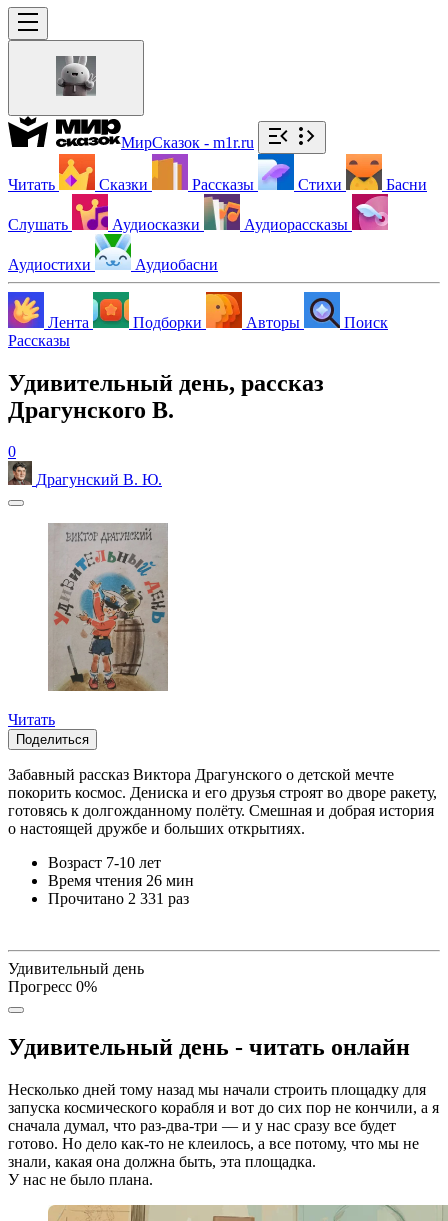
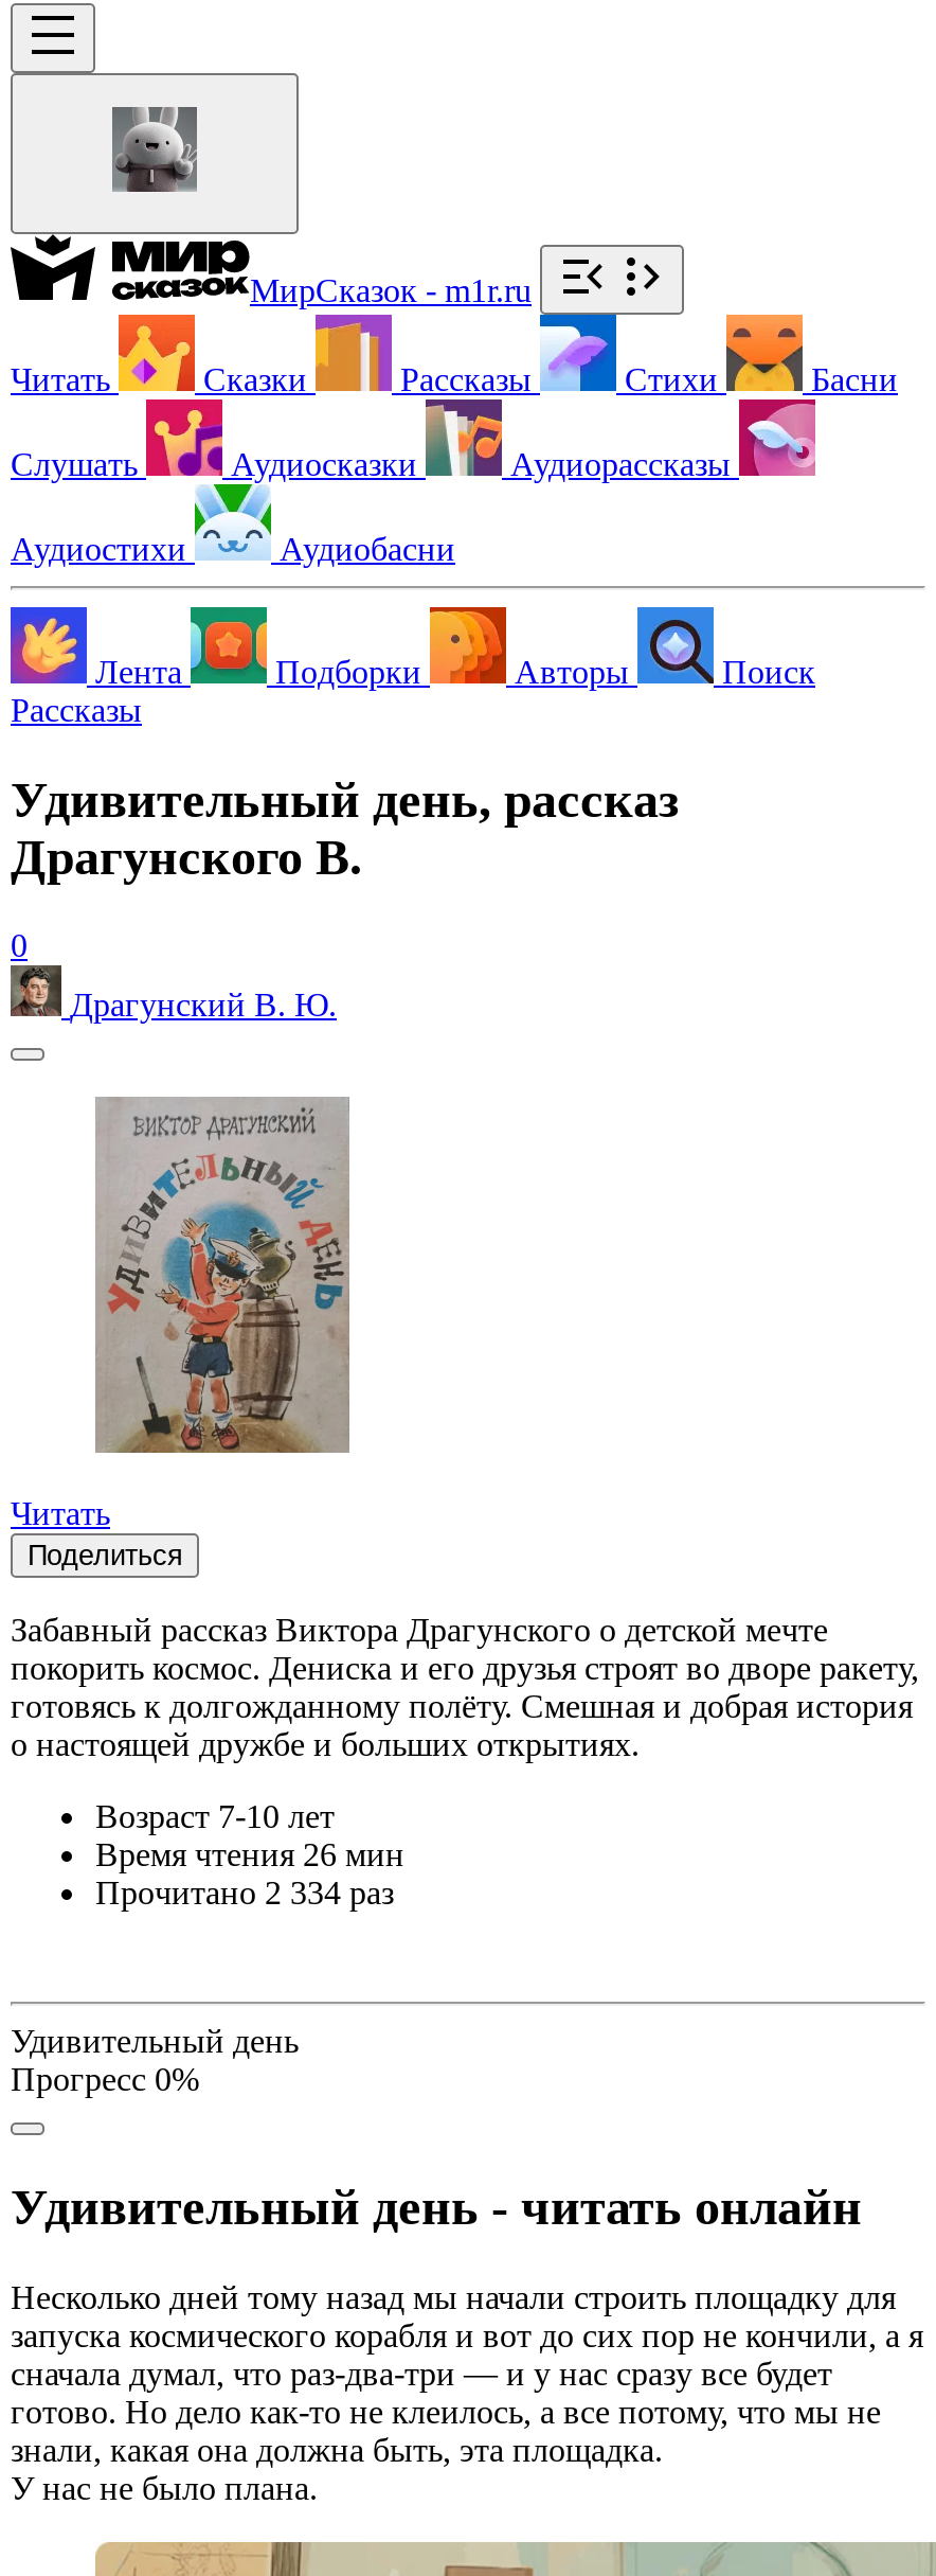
[48,890,189,907] Прочитано 2 331 раз -> [95,1876,394,1912] Прочитано 2 334 раз

